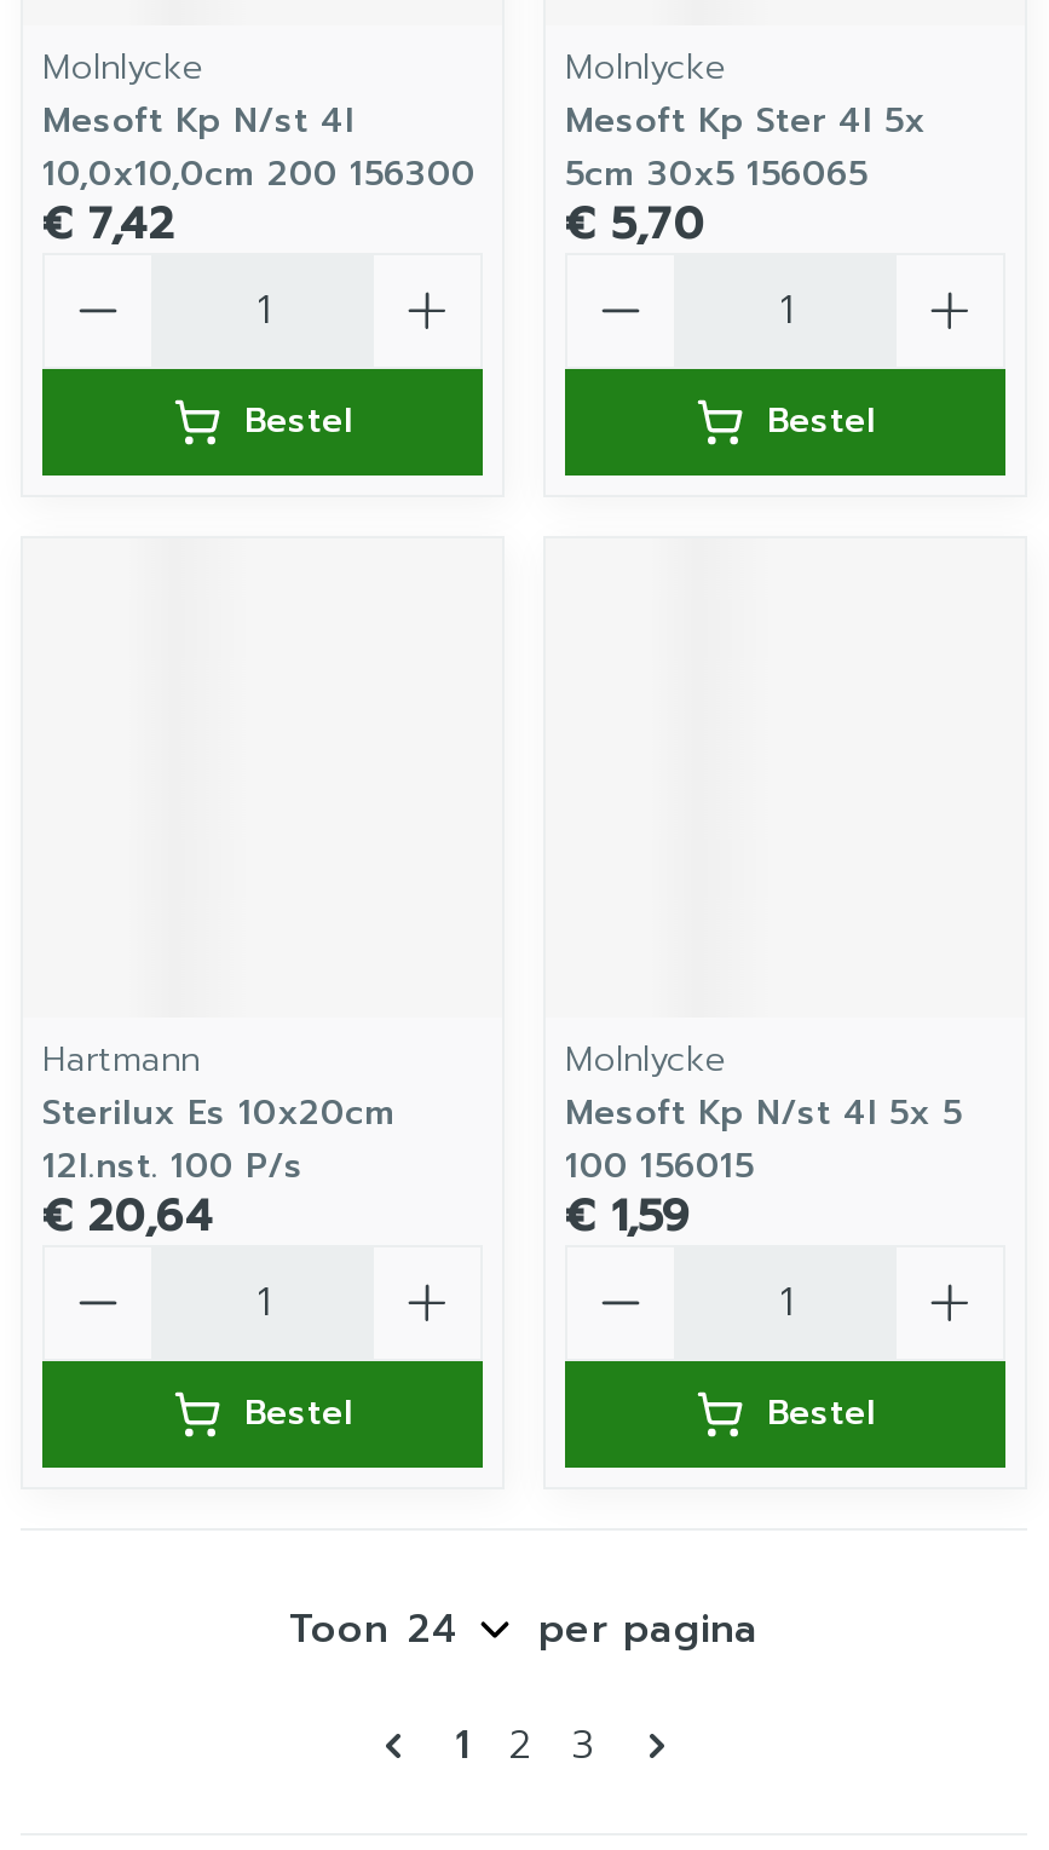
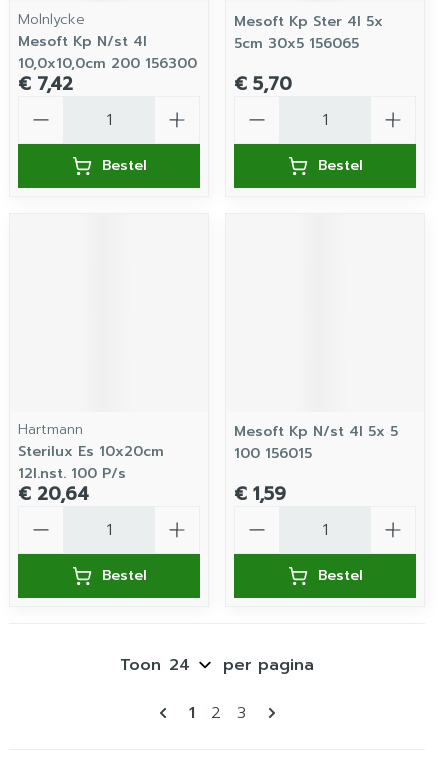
[565,42,727,93] Molnlycke -> none
moved [565,96,926,200] -> [234,11,383,54]: Mesoft Kp Ster 4l 5x | 5cm 30x5 156065
[565,1034,727,1085] Molnlycke -> none
moved [565,1088,962,1192] -> [234,421,398,464]: Mesoft Kp N/st 4l 5x 5 | 100 156015

